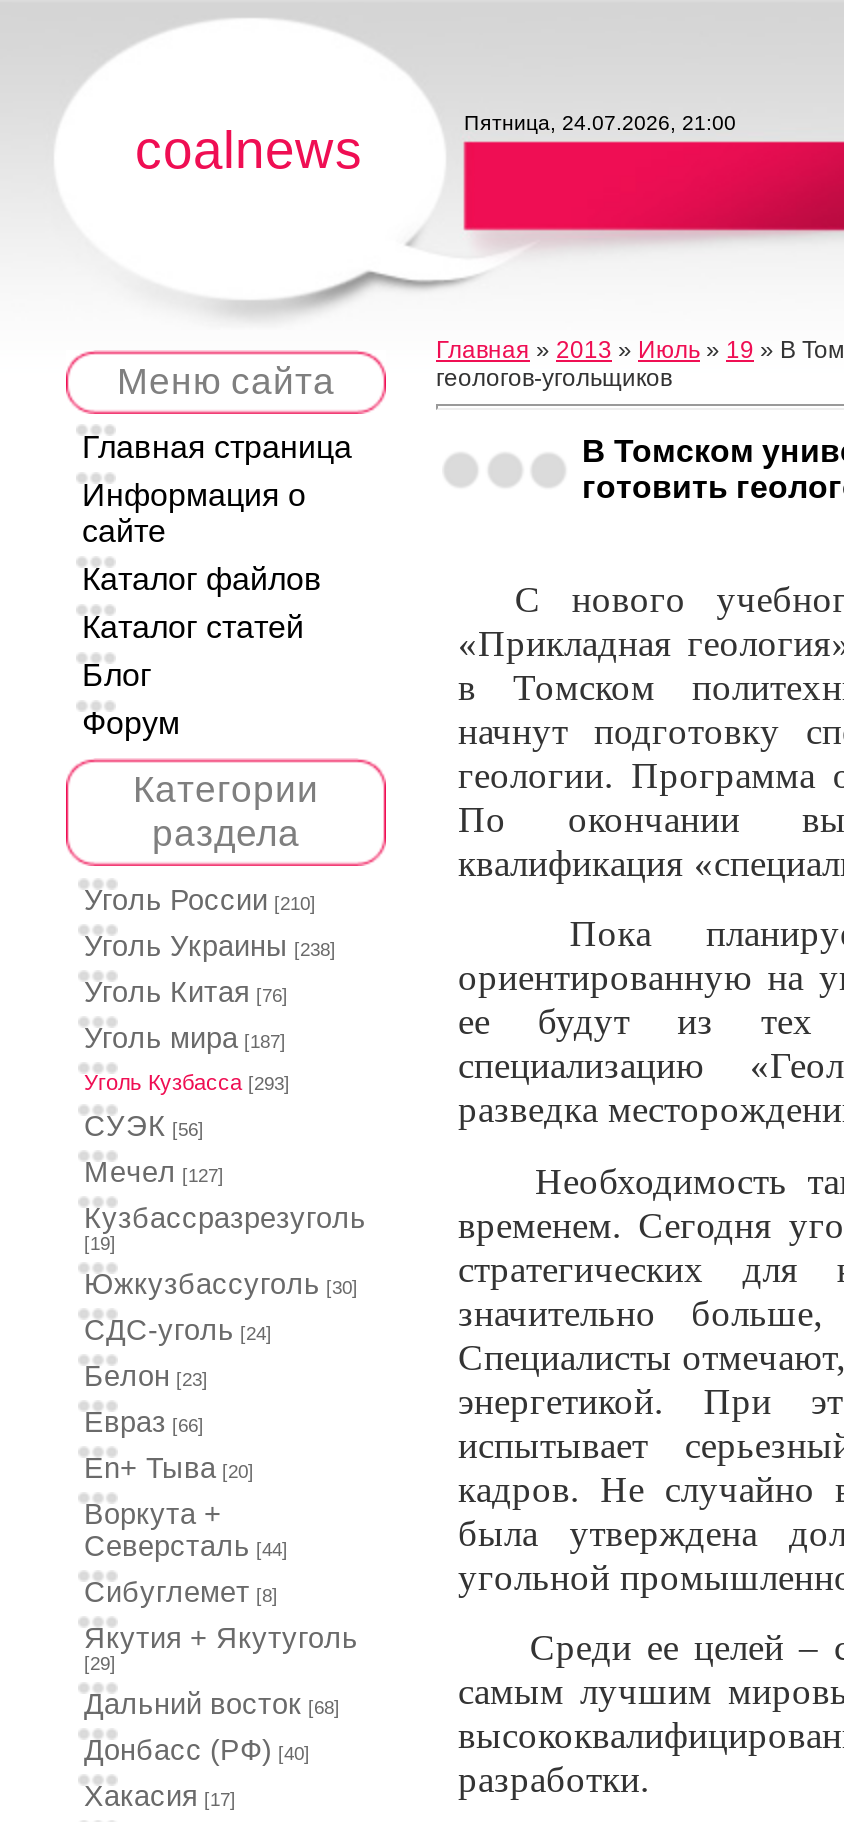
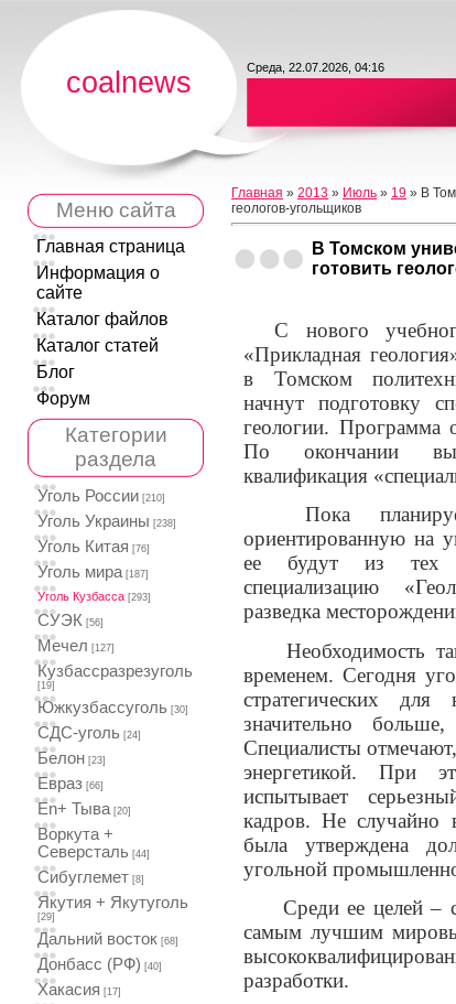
[464,110,736,134] Пятница, 24.07.2026, 21:00 -> [247,61,384,74] Среда, 22.07.2026, 04:16

